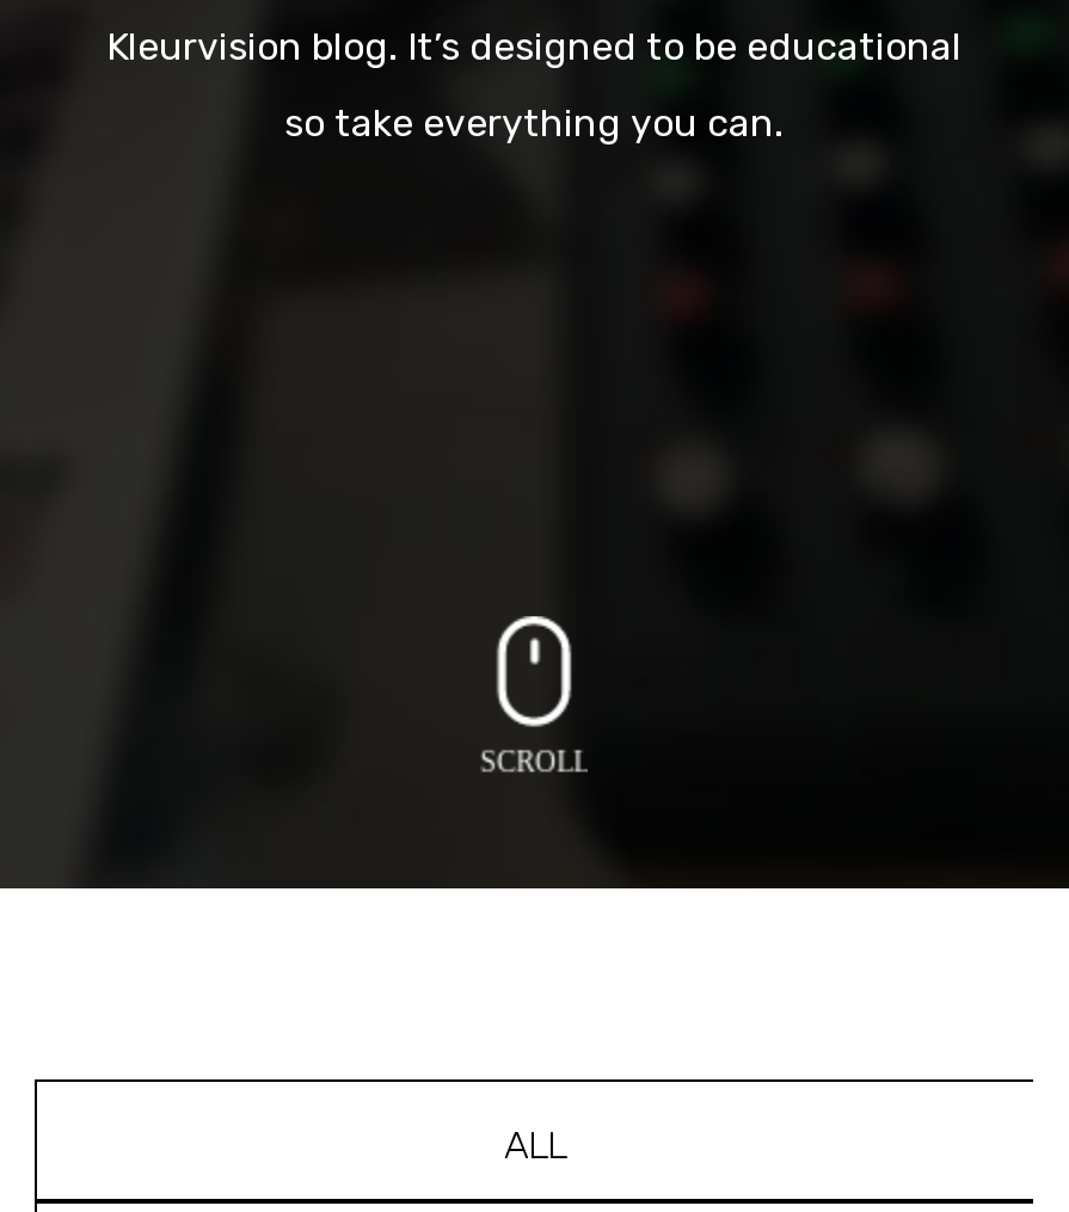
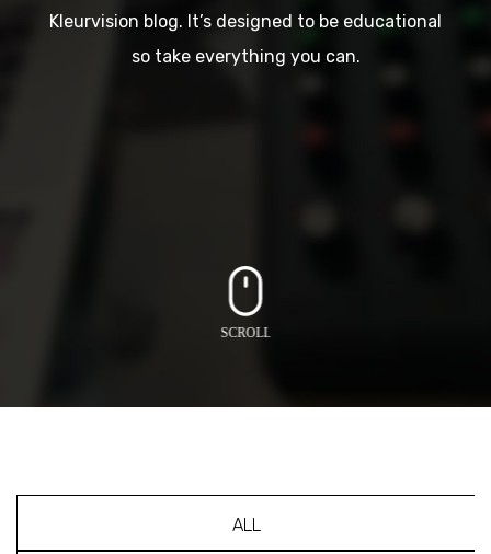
[479,580,586,774] [image] -> [220,265,270,354] [image]

